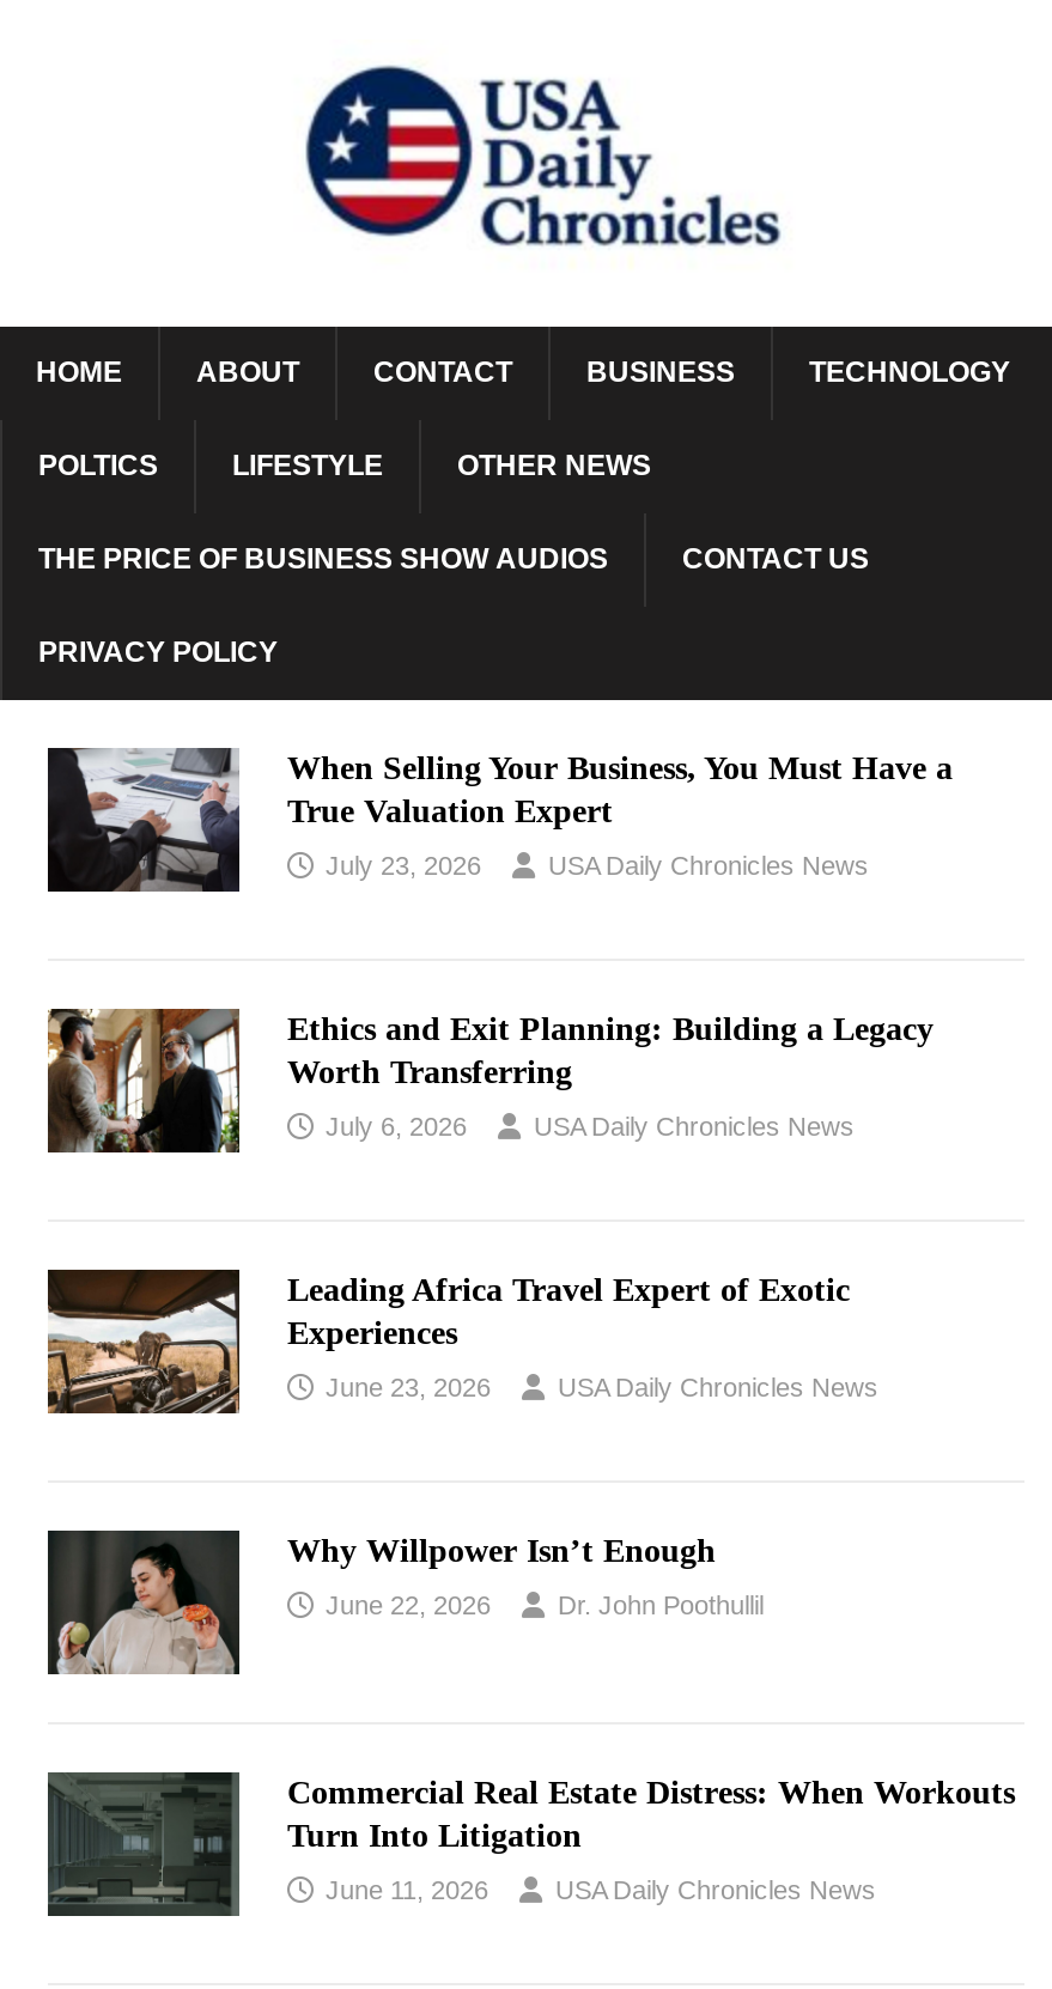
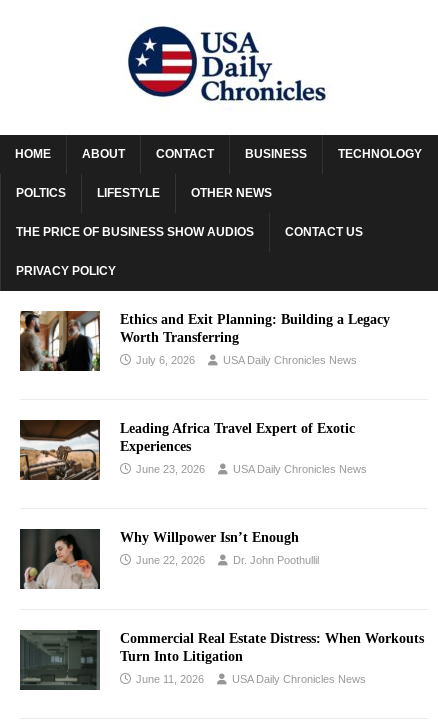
[45,746,953,894] [image] | When Selling Your Business, You Must Have a | True Valuation Expert | July 23, 2026 | USA Daily Chronicles News -> none

